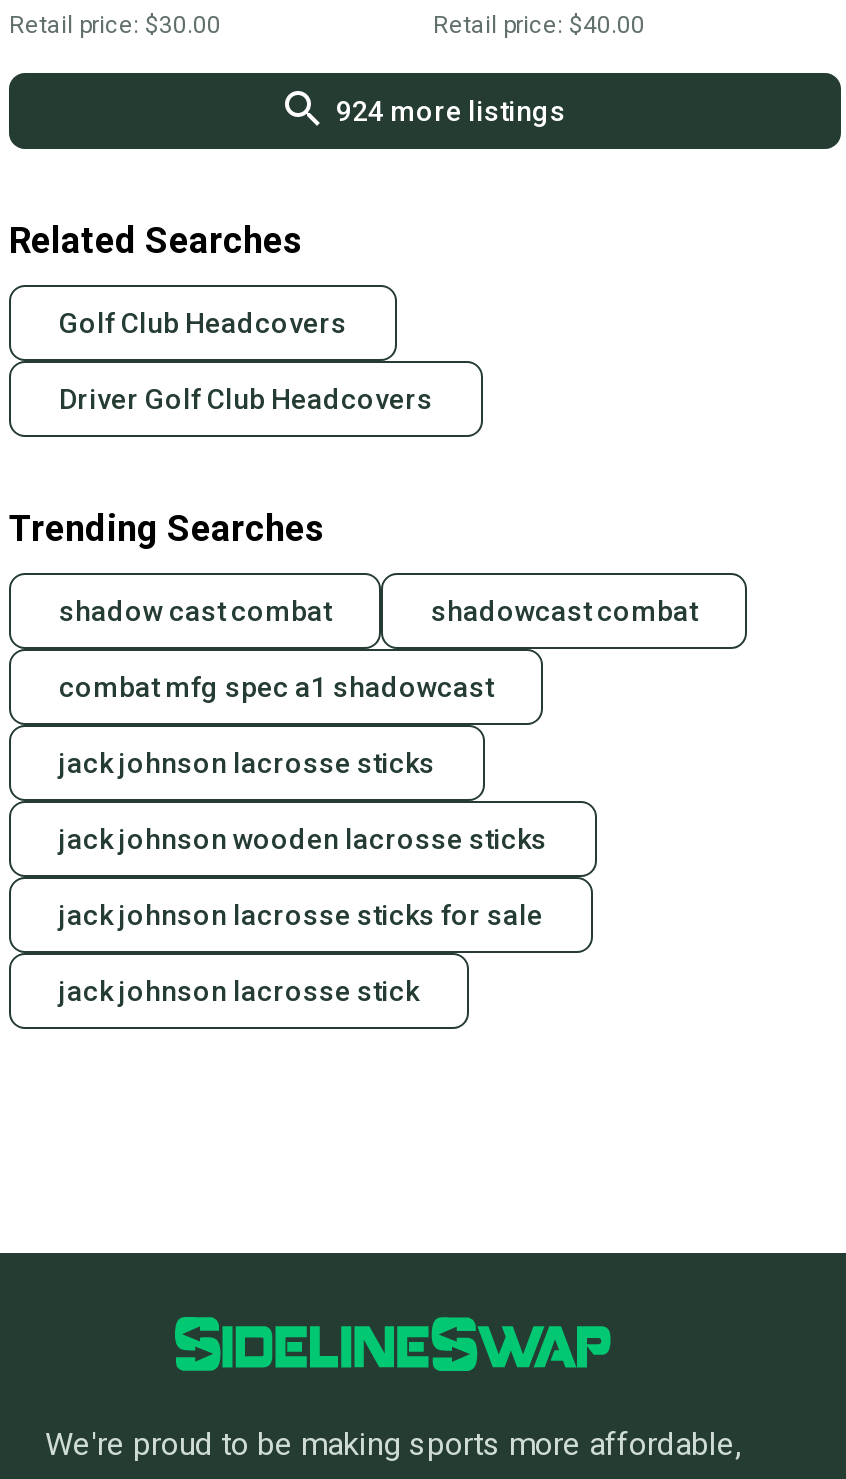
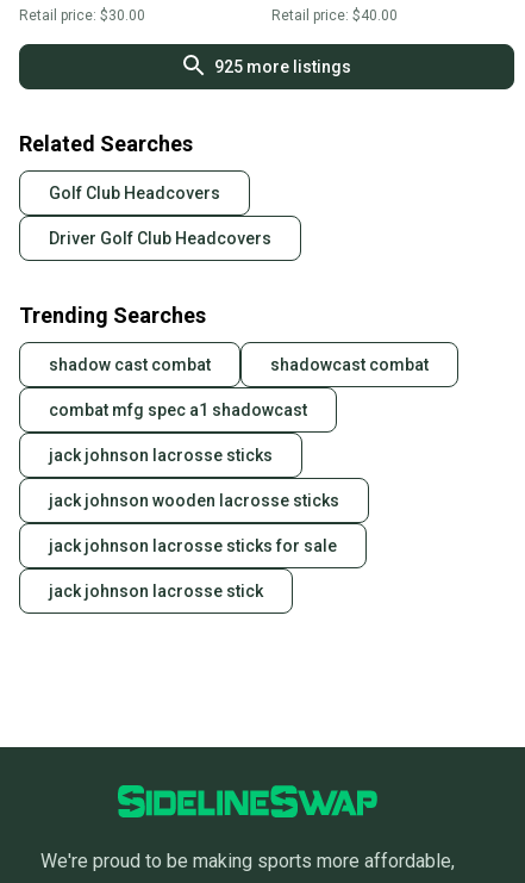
[336,96,566,128] 924 more listings -> [214,58,351,77] 925 more listings

